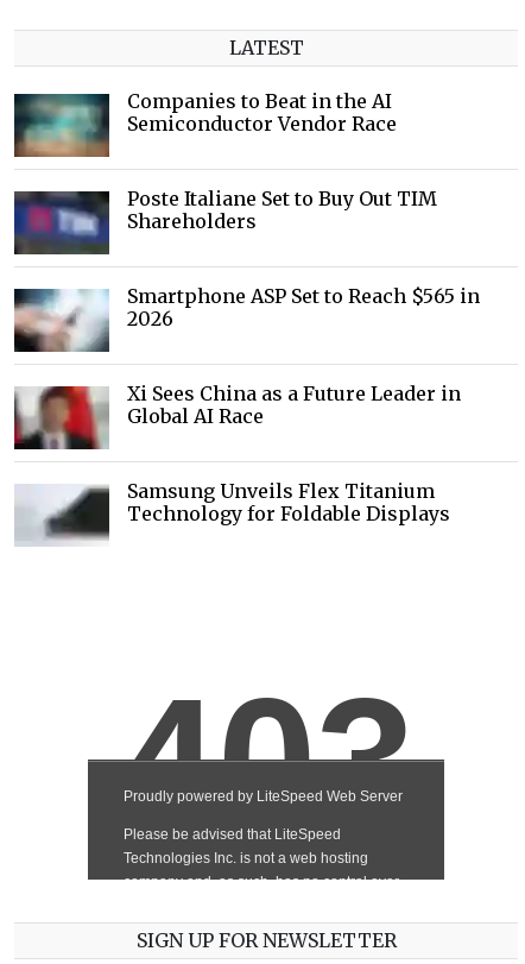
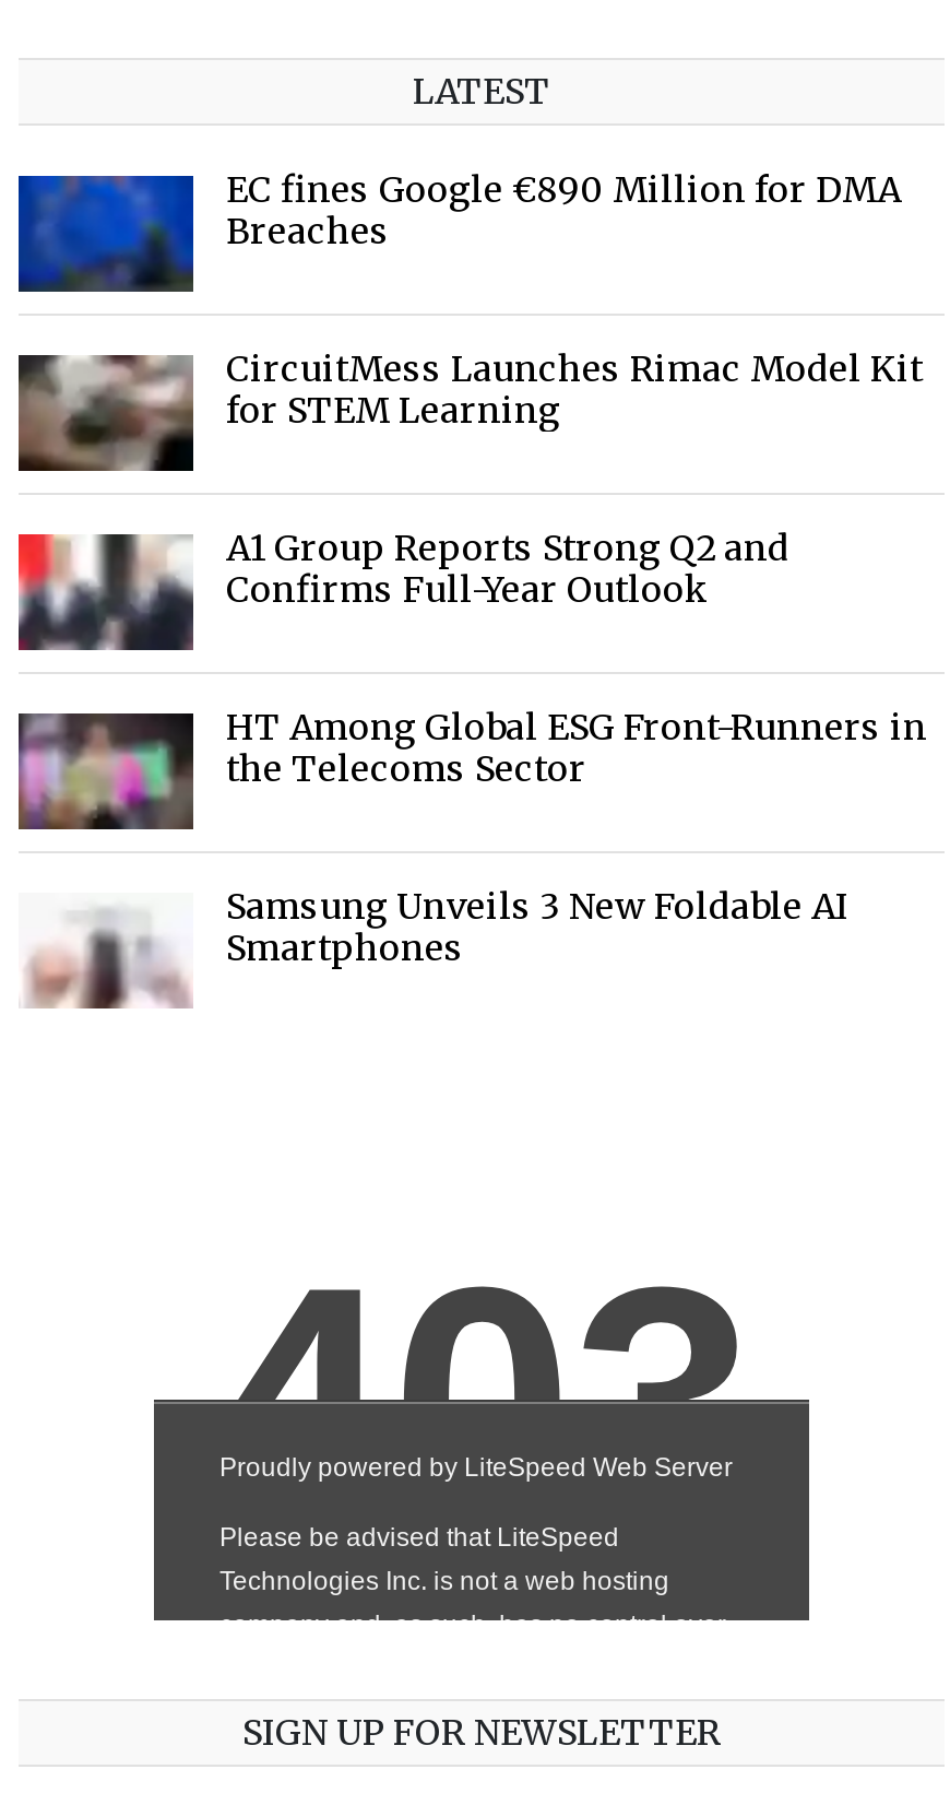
[13,90,397,158] [image] | Companies to Beat in the AI | Semiconductor Vendor Race -> [16,168,901,294] [image] | EC fines Google €890 Million for DMA | Breaches
[13,187,437,254] [image] | Poste Italiane Set to Buy Out TIM | Shareholders -> [16,347,923,471] [image] | CircuitMess Launches Rimac Model Kit | for STEM Learning
[13,285,480,353] [image] | Smartphone ASP Set to Reach $565 in | 2026 -> [16,527,789,652] [image] | A1 Group Reports Strong Q2 and | Confirms Full-Year Outlook
[13,382,461,451] [image] | Xi Sees China as a Future Leader in | Global AI Race -> [16,706,929,831] [image] | HT Among Global ESG Front-Runners in | the Telecoms Sector
[14,480,450,547] [image] | Samsung Unveils Flex Titanium | Technology for Foldable Displays -> [21,885,848,1011] [image] | Samsung Unveils 3 New Foldable AI | Smartphones

